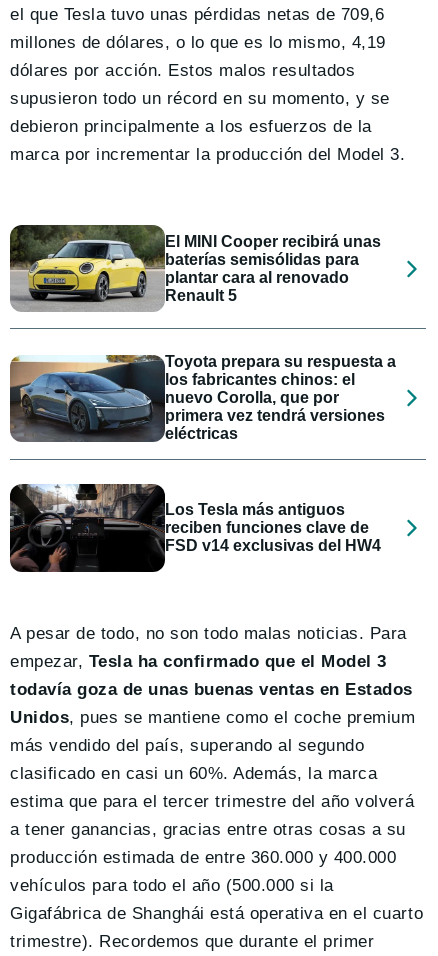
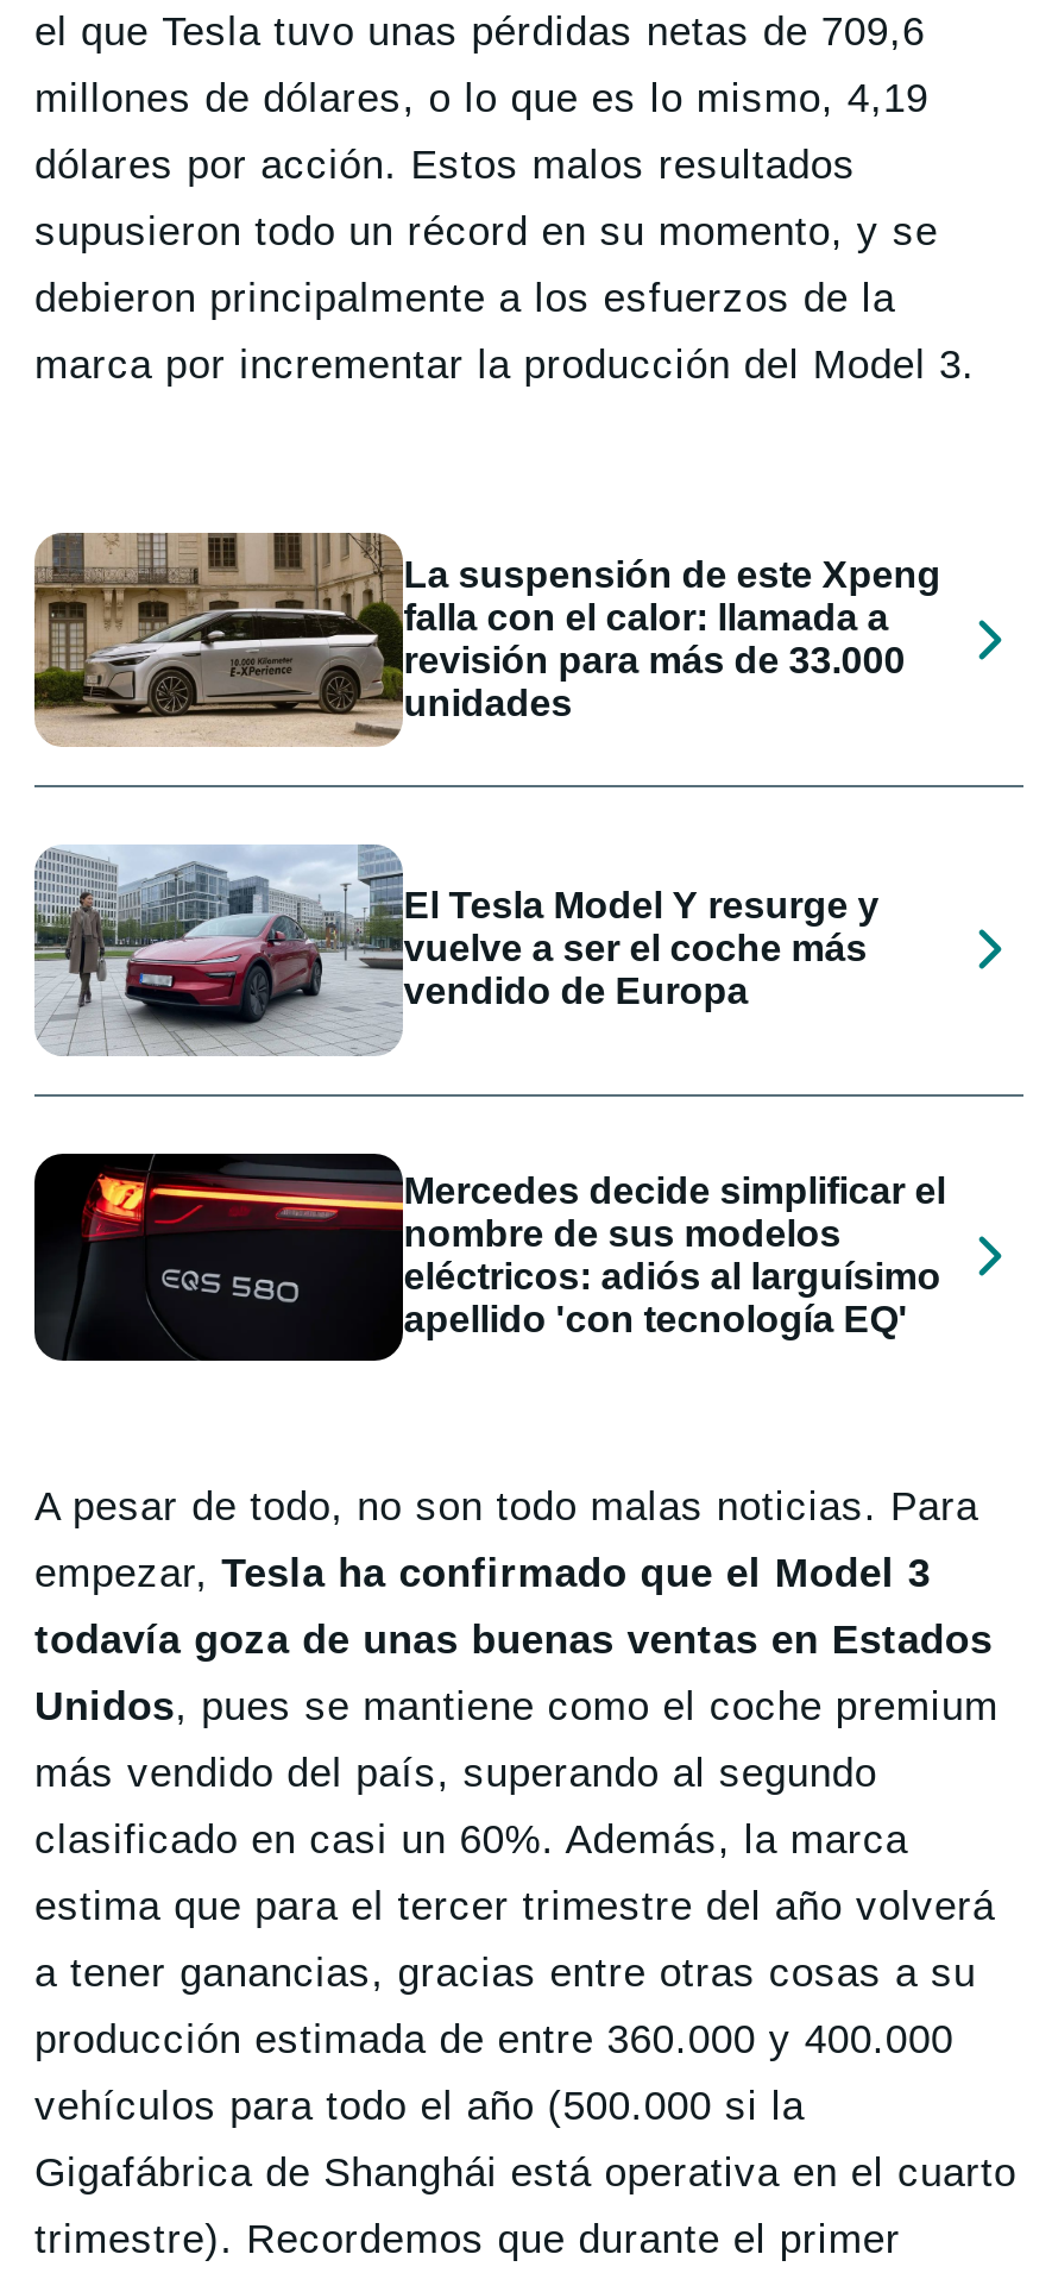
[9,225,381,313] [image] | El MINI Cooper recibirá unas | baterías semisólidas para | plantar cara al renovado | Renault 5 -> [32,530,941,747] [image] | La suspensión de este Xpeng | falla con el calor: llamada a | revisión para más de 33.000 | unidades
[10,353,396,442] [image] | Toyota prepara su respuesta a | los fabricantes chinos: el | nuevo Corolla, que por | primera vez tendrá versiones | eléctricas -> [32,844,879,1054] [image] | El Tesla Model Y resurge y | vuelve a ser el coche más | vendido de Europa
[9,484,381,573] [image] | Los Tesla más antiguos | reciben funciones clave de | FSD v14 exclusivas del HW4 -> [32,1151,945,1363] [image] | Mercedes decide simplificar el | nombre de sus modelos | eléctricos: adiós al larguísimo | apellido 'con tecnología EQ'

